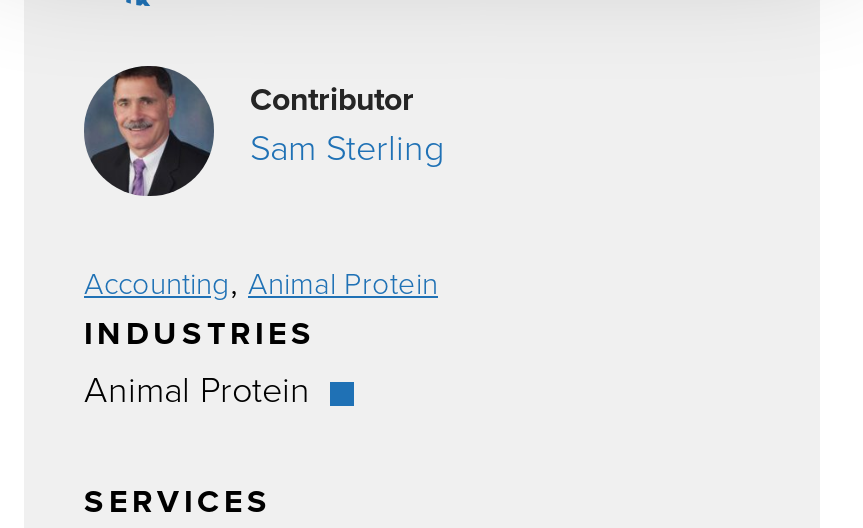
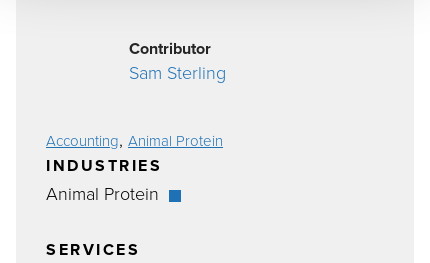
[82,64,216,198] [image] -> none

